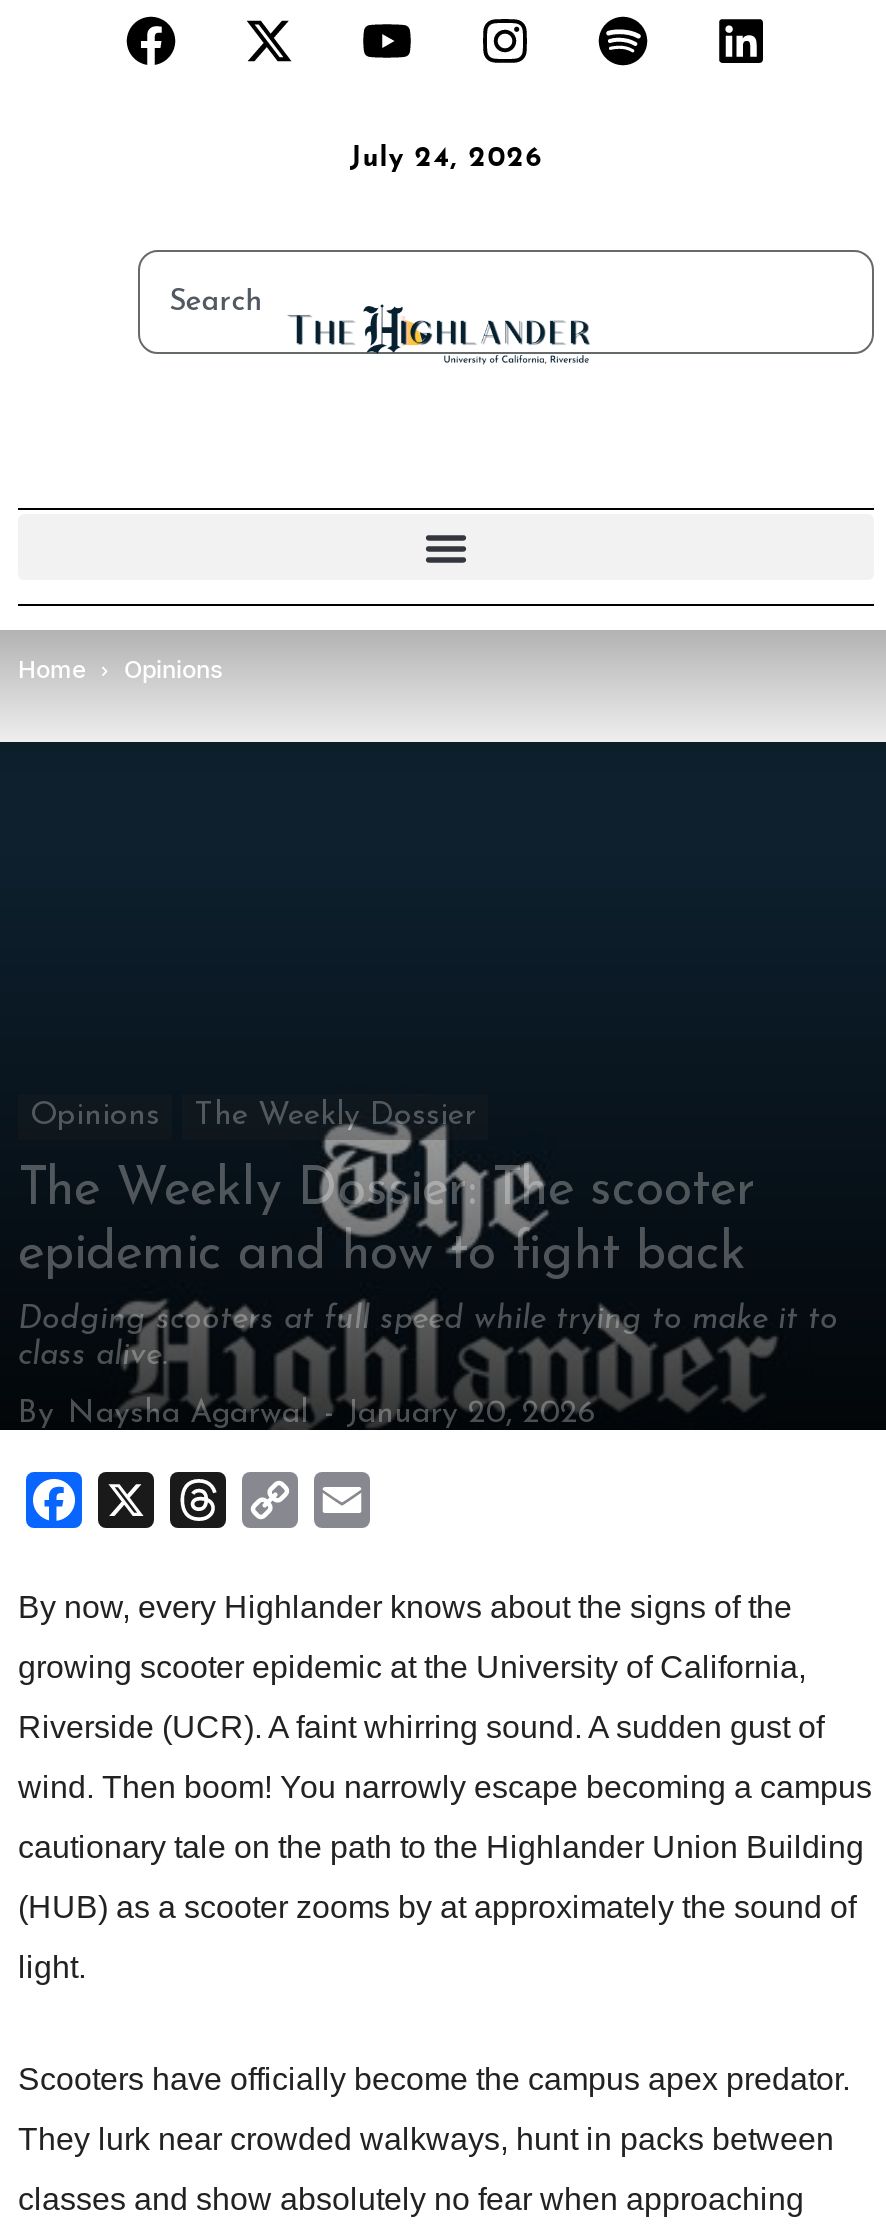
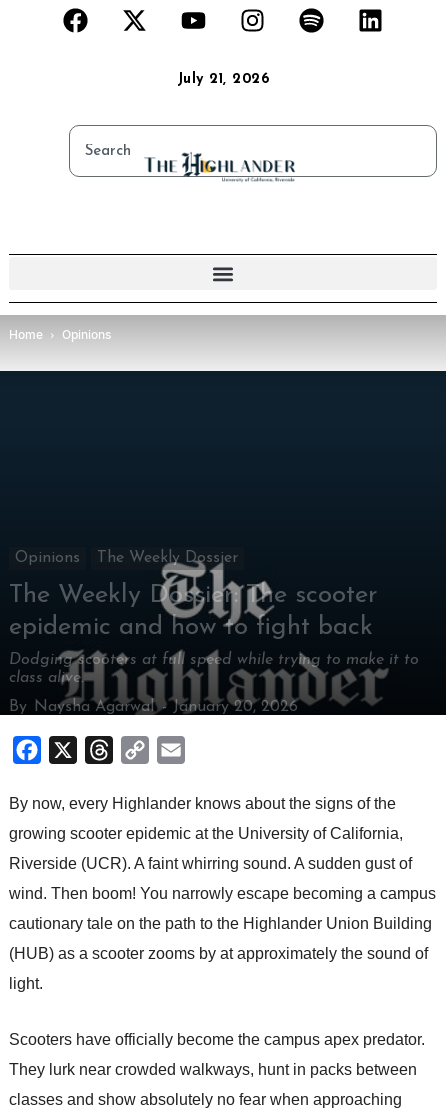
[350,144,542,174] July 24, 2026 -> [177,72,269,87] July 21, 2026

